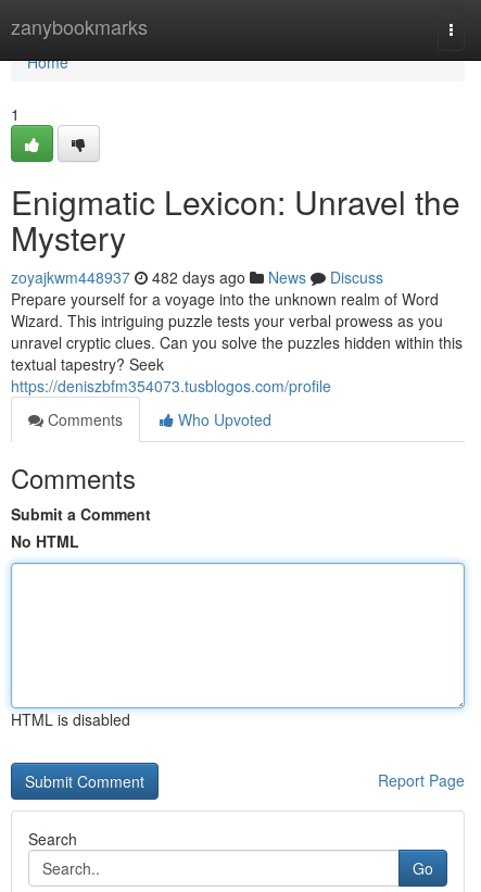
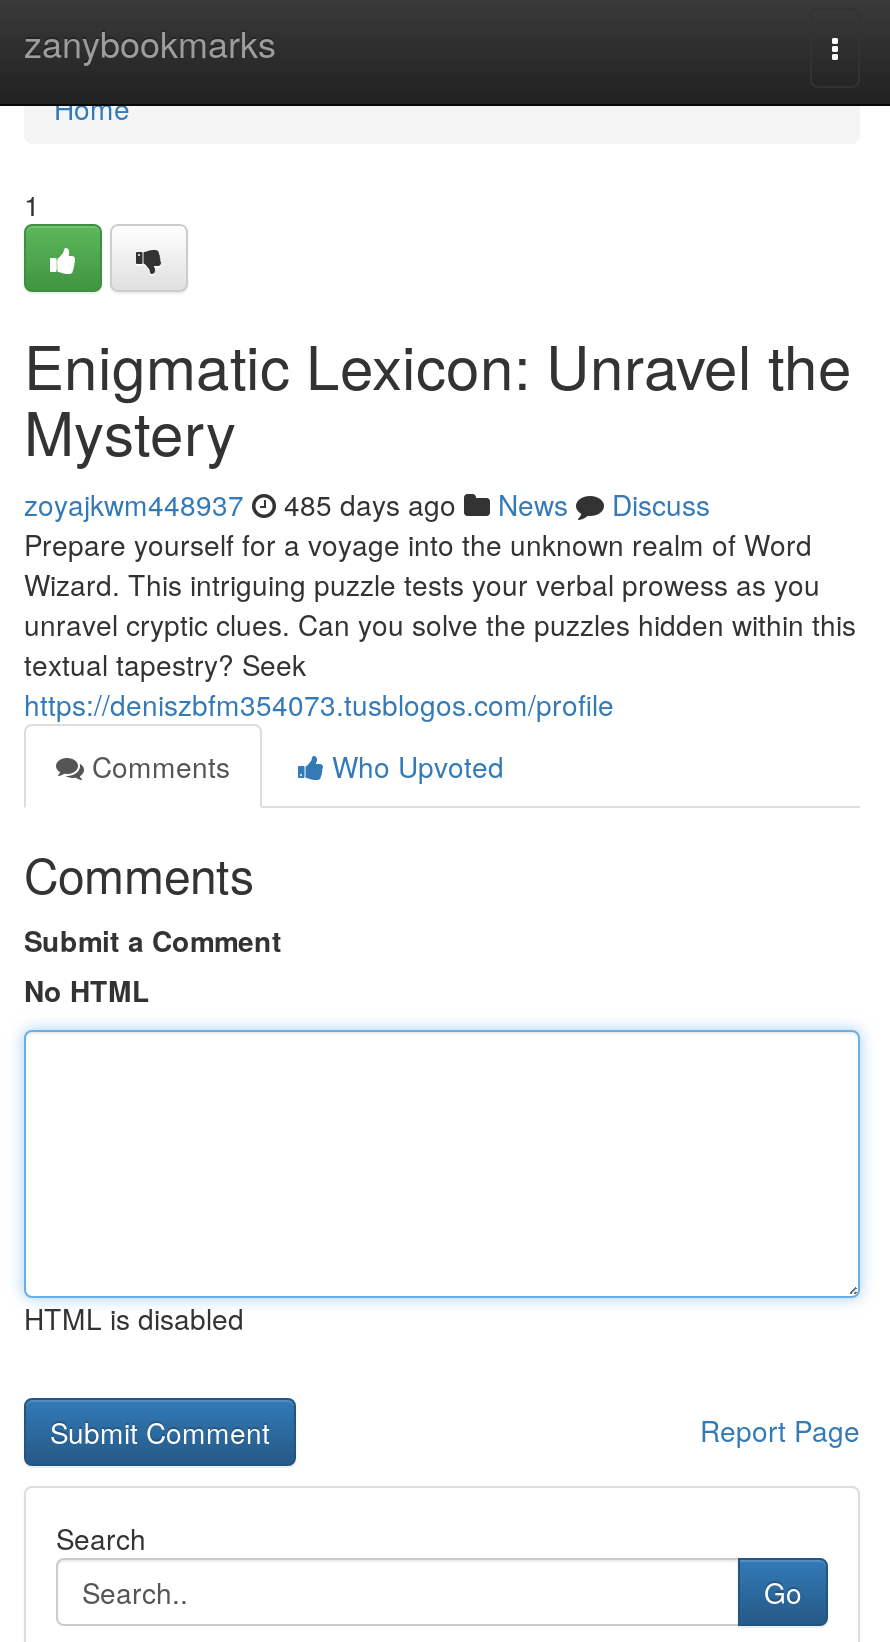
[11,266,383,288] zoyajkwm448937 482 days ago News Discuss -> [24,484,710,524] zoyajkwm448937 485 days ago News Discuss

